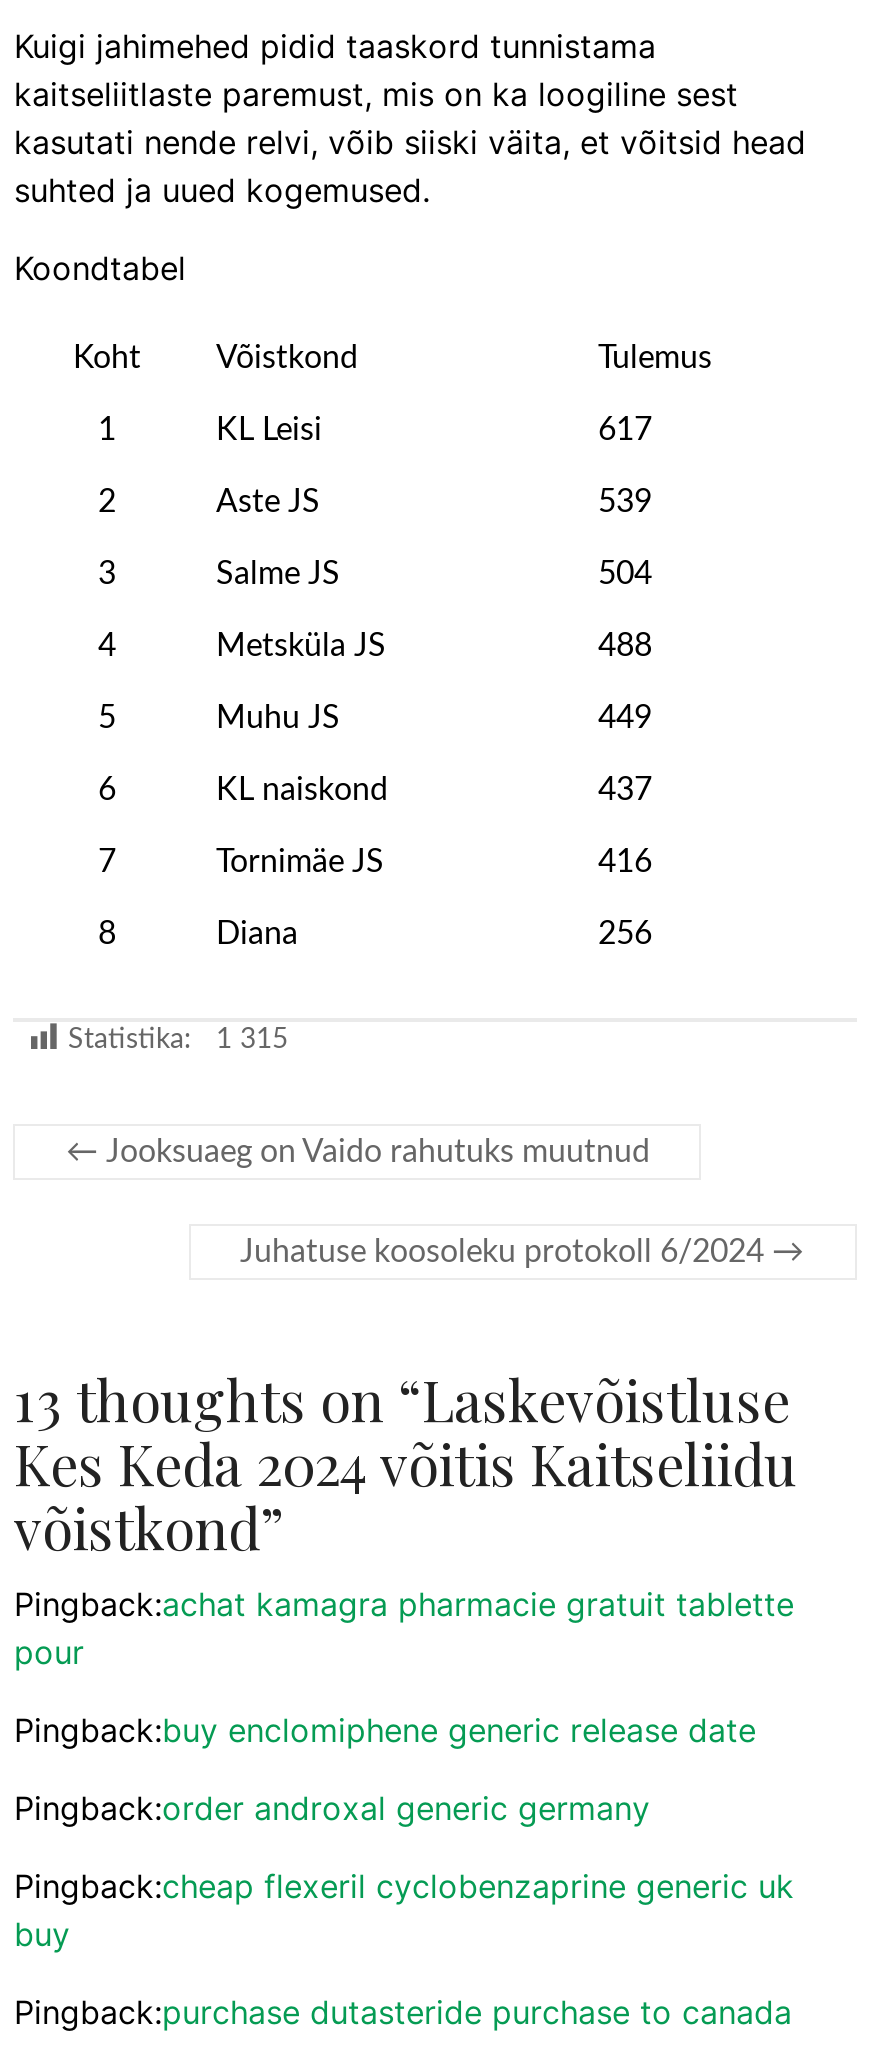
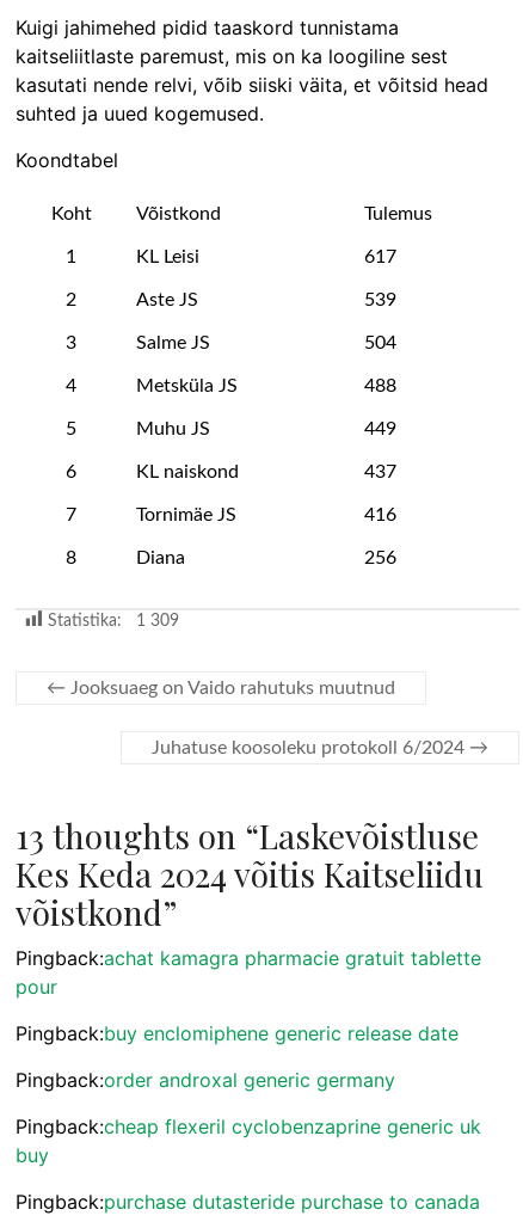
[68,1025,288,1053] Statistika: 1 315 -> [48,612,180,629] Statistika: 1 309

